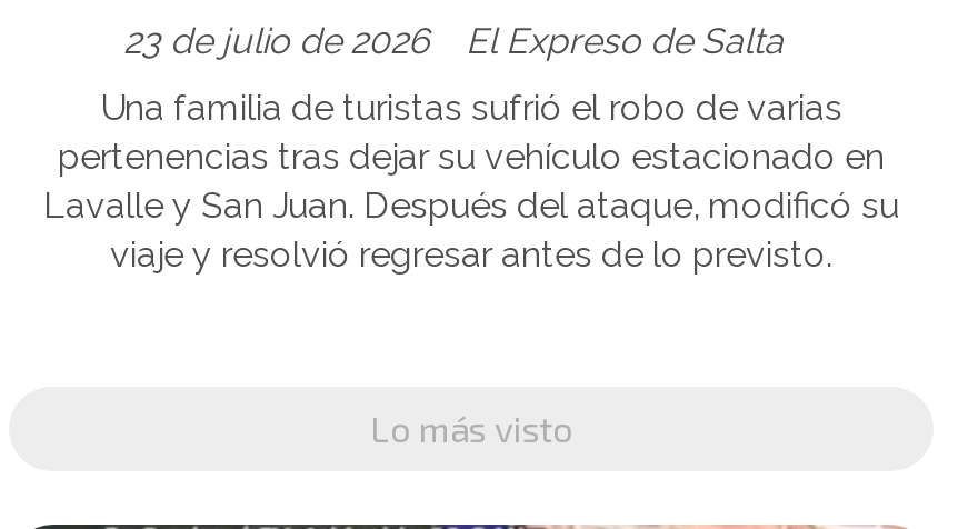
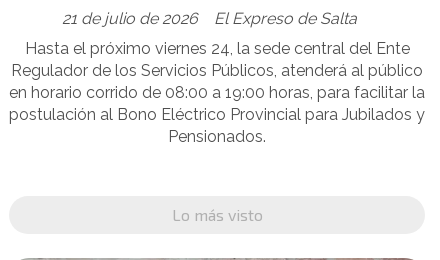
[123,20,784,62] 23 de julio de 2026 El Expreso de Salta -> [61,9,356,28] 21 de julio de 2026 El Expreso de Salta
[43,86,899,275] Una familia de turistas sufrió el robo de varias | pertenencias tras dejar su vehículo estacionado en | Lavalle y San Juan. Después del ataque, modificó su | viaje y resolvió regresar antes de lo previsto. -> [9,39,425,146] Hasta el próximo viernes 24, la sede central del Ente | Regulador de los Servicios Públicos, atenderá al público | en horario corrido de 08:00 a 19:00 horas, para facilitar la | postulación al Bono Eléctrico Provincial para Jubilados y | Pensionados.

